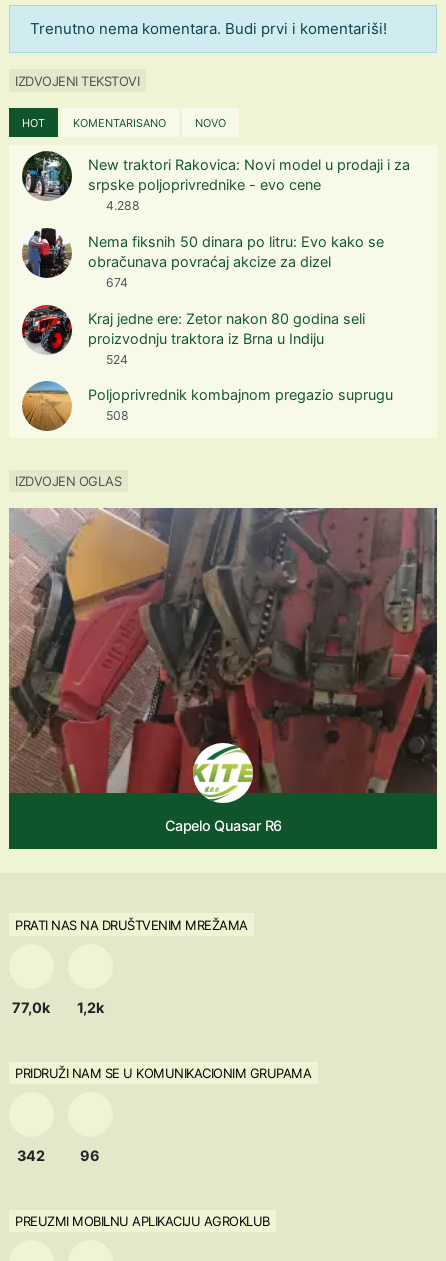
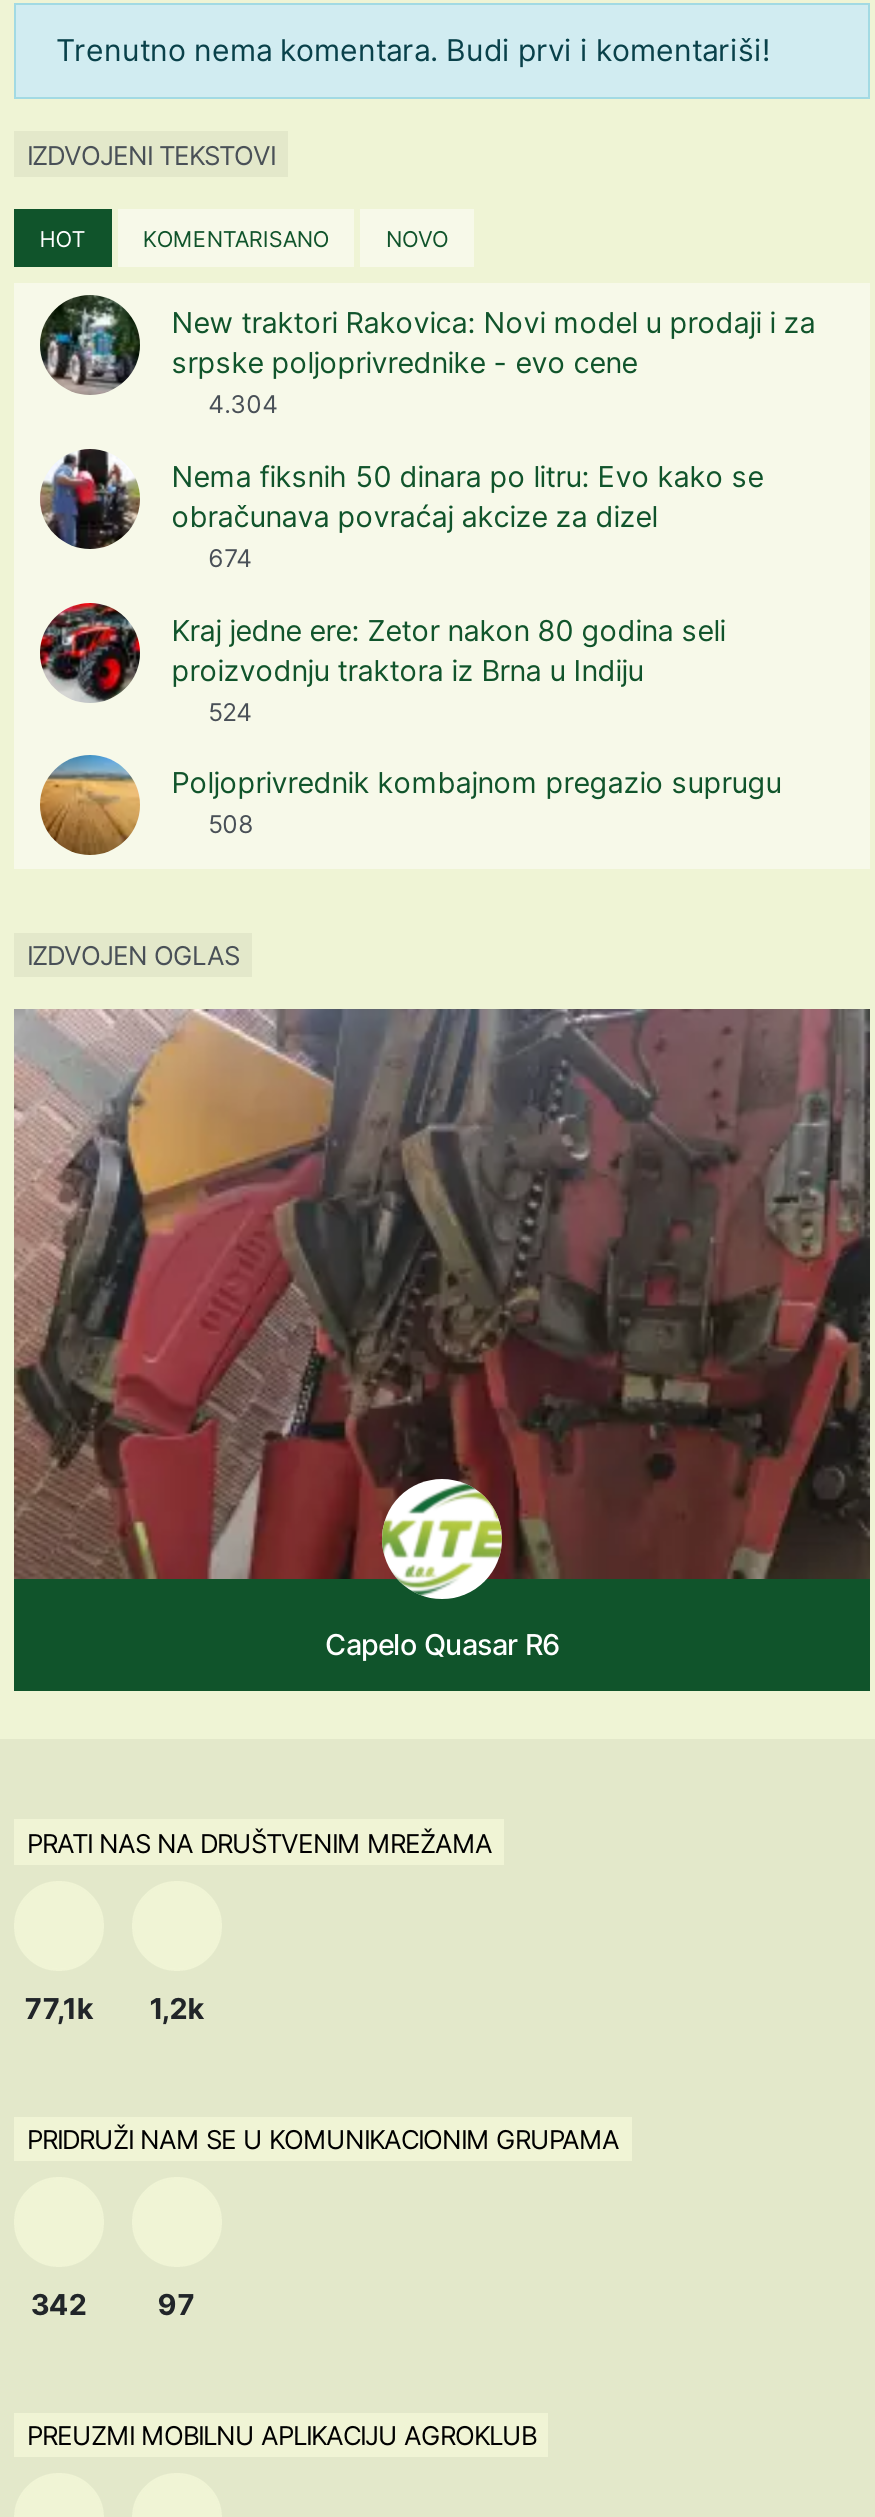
[103,198,140,213] 4.288 -> [202,389,278,419] 4.304
[12,998,104,1015] 77,0k 1,2k -> [25,1990,203,2024] 77,1k 1,2k
[80,1147,100,1164] 96 -> [157,2286,195,2320] 97

